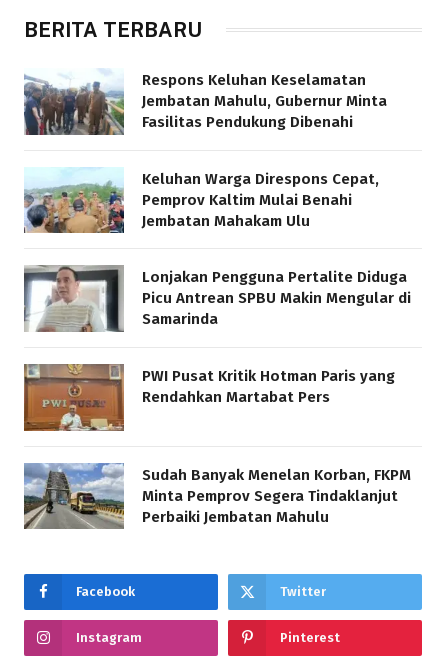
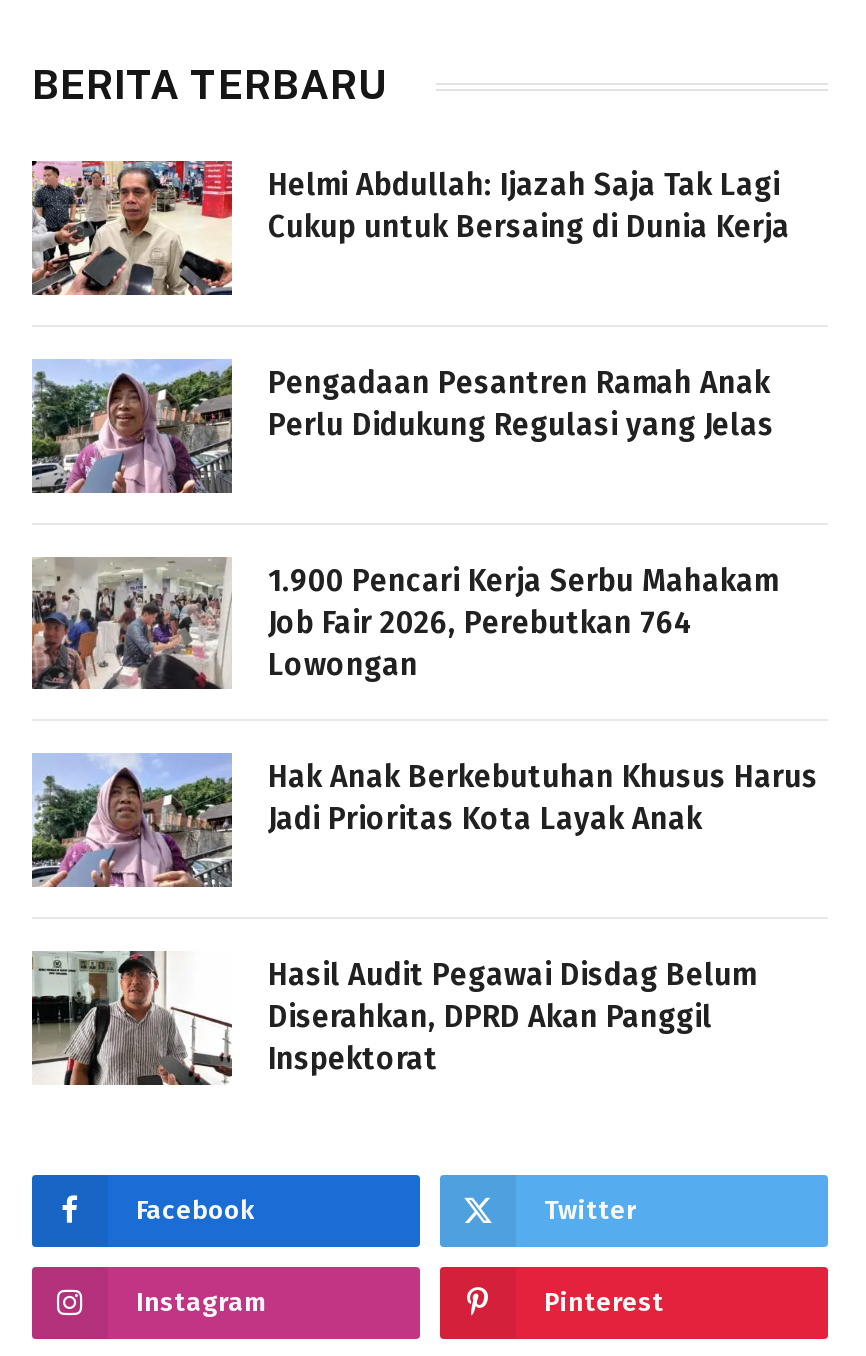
[24,67,387,136] [image] | Respons Keluhan Keselamatan | Jembatan Mahulu, Gubernur Minta | Fasilitas Pendukung Dibenahi -> [30,158,790,296] [image] | Helmi Abdullah: Ijazah Saja Tak Lagi | Cukup untuk Bersaing di Dunia Kerja
[24,167,379,234] [image] | Keluhan Warga Direspons Cepat, | Pemprov Kaltim Mulai Benahi | Jembatan Mahakam Ulu -> [30,358,774,494] [image] | Pengadaan Pesantren Ramah Anak | Perlu Didukung Regulasi yang Jelas
[24,266,411,332] [image] | Lonjakan Pengguna Pertalite Diduga | Picu Antrean SPBU Makin Mengular di | Samarinda -> [32,560,778,690] [image] | 1.900 Pencari Kerja Serbu Mahakam | Job Fair 2026, Perebutkan 764 | Lowongan
[23,363,395,432] [image] | PWI Pusat Kritik Hotman Paris yang | Rendahkan Martabat Pers -> [30,752,818,888] [image] | Hak Anak Berkebutuhan Khusus Harus | Jadi Prioritas Kota Layak Anak
[23,462,411,530] [image] | Sudah Banyak Menelan Korban, FKPM | Minta Pemprov Segera Tindaklanjut | Perbaiki Jembatan Mahulu -> [30,950,756,1086] [image] | Hasil Audit Pegawai Disdag Belum | Diserahkan, DPRD Akan Panggil | Inspektorat

